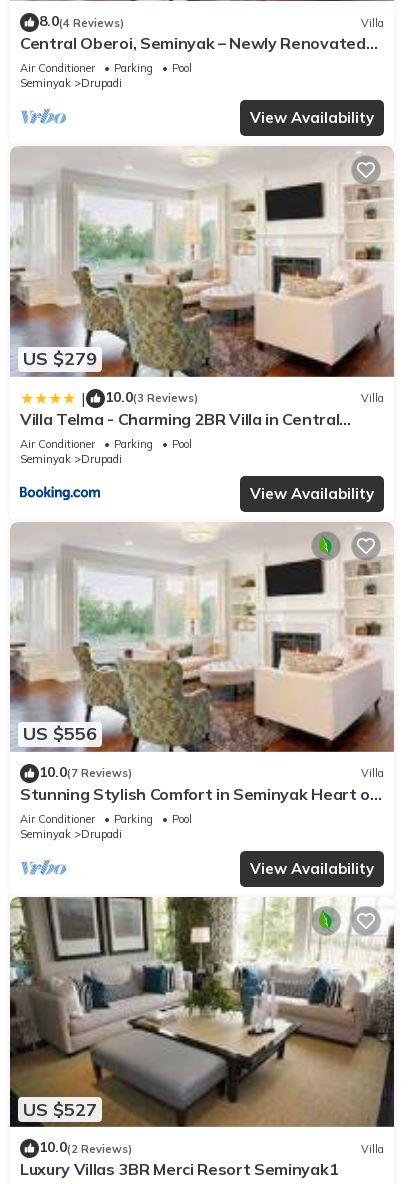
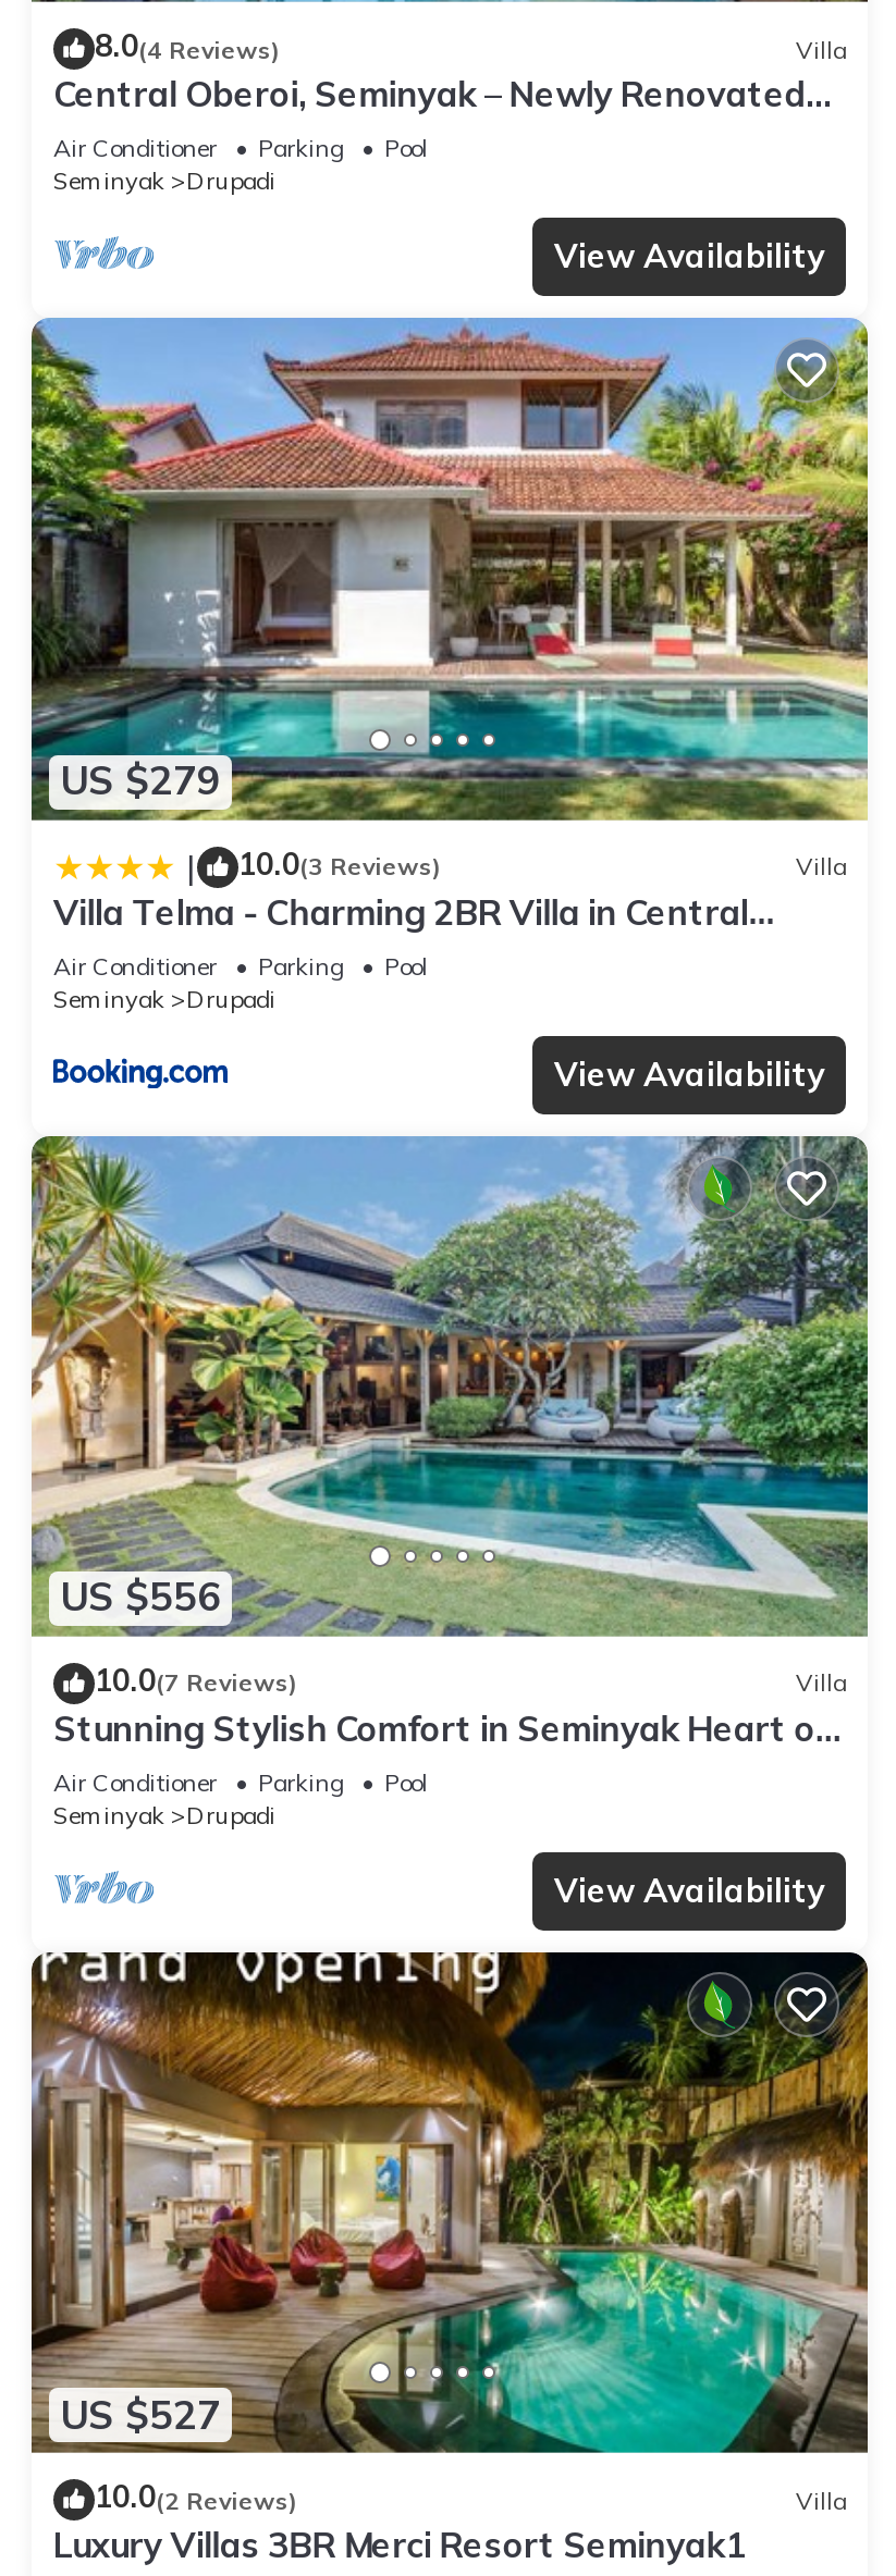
[9,146,395,378] [image] -> [29,316,870,823] [image]
[9,522,394,753] [image] -> [29,1134,870,1637] [image]
[9,896,395,1128] [image] -> [29,1950,870,2455] [image]

